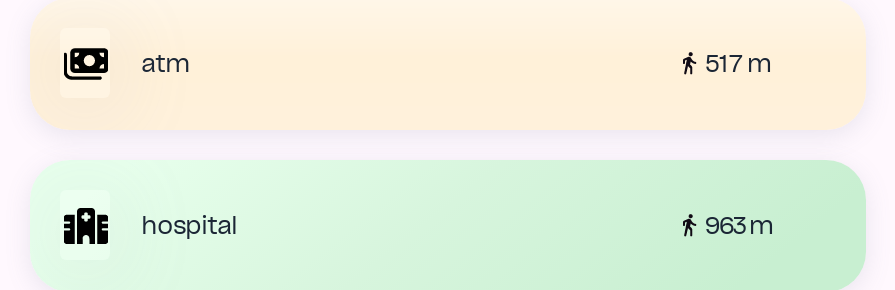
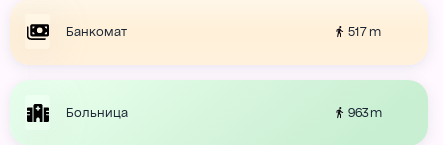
[141,49,189,79] atm -> [66,24,127,39] Банкомат
[141,210,237,240] hospital -> [66,105,128,120] Больница

